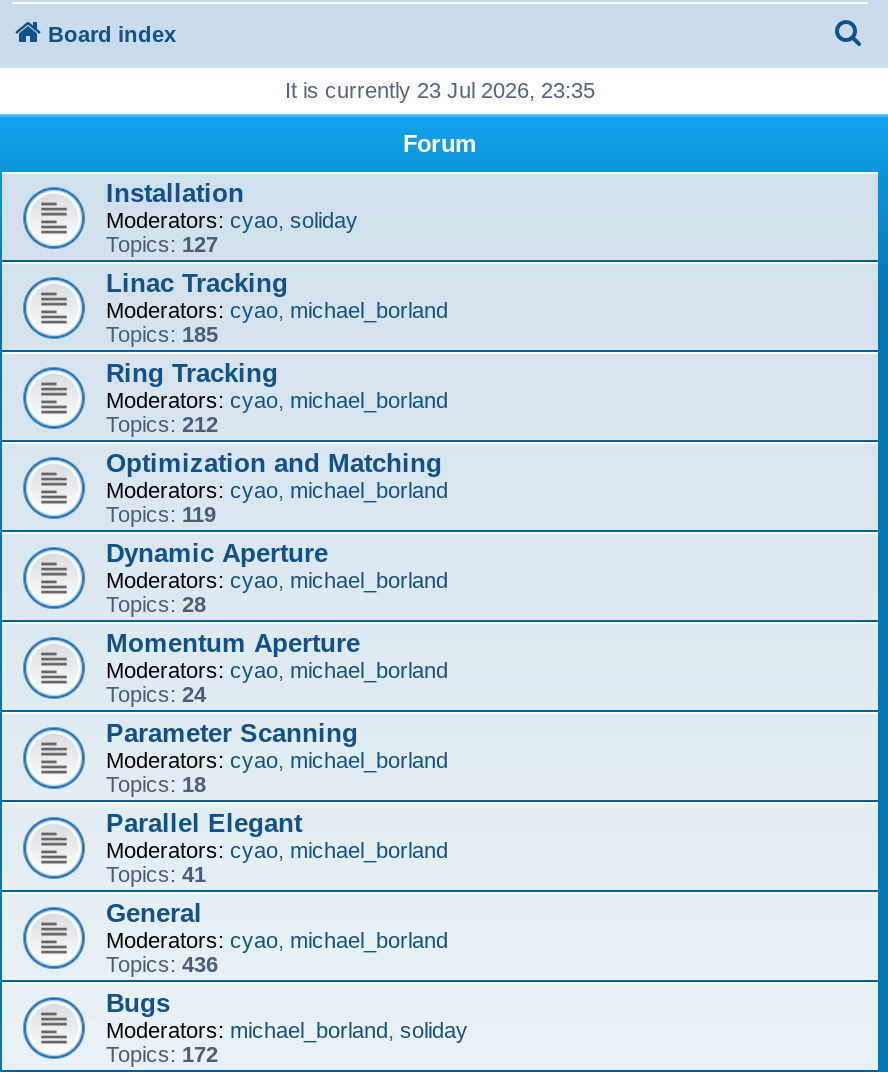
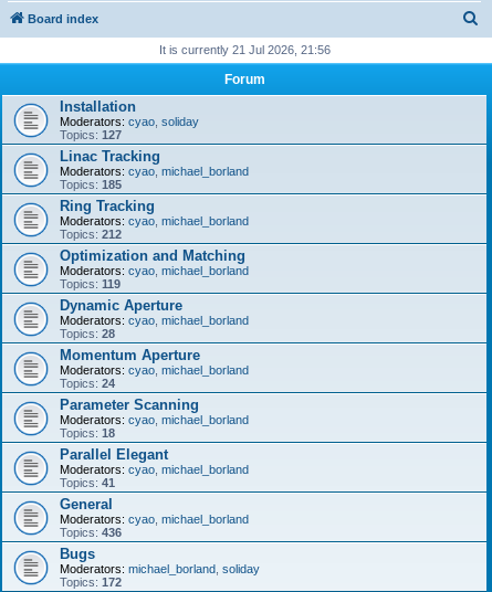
[285,78,595,102] It is currently 23 Jul 2026, 23:35 -> [159,43,330,56] It is currently 21 Jul 2026, 21:56

